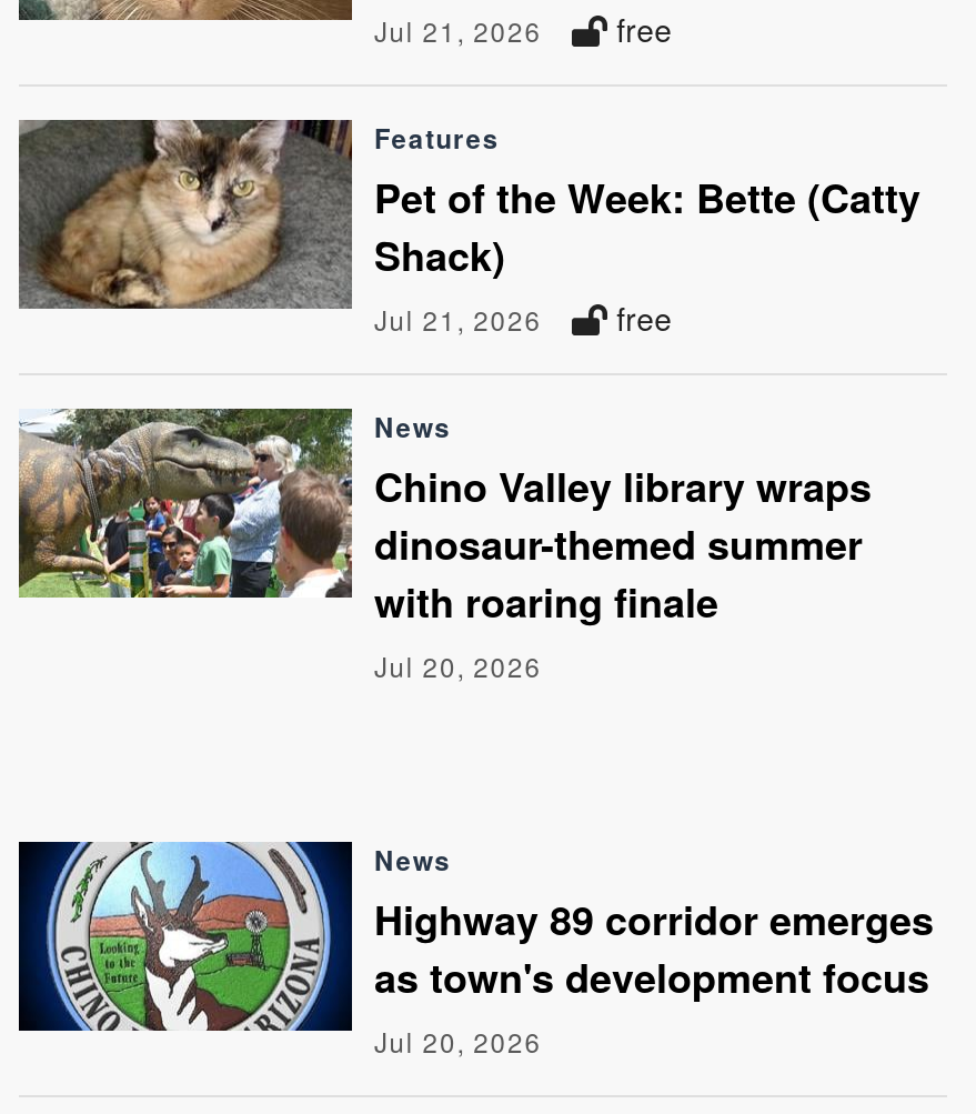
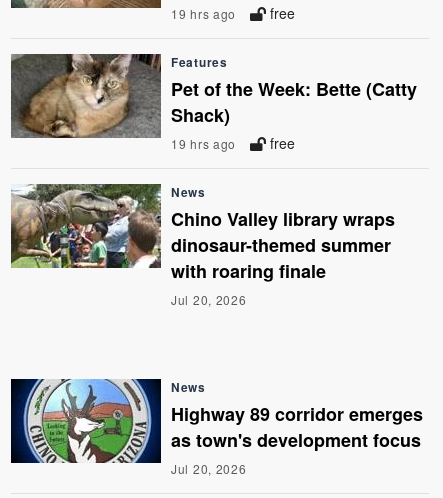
[374,7,672,51] Jul 21, 2026 free -> [171,3,295,23] 19 hrs ago free
[374,295,672,340] Jul 21, 2026 free -> [171,133,295,153] 19 hrs ago free

